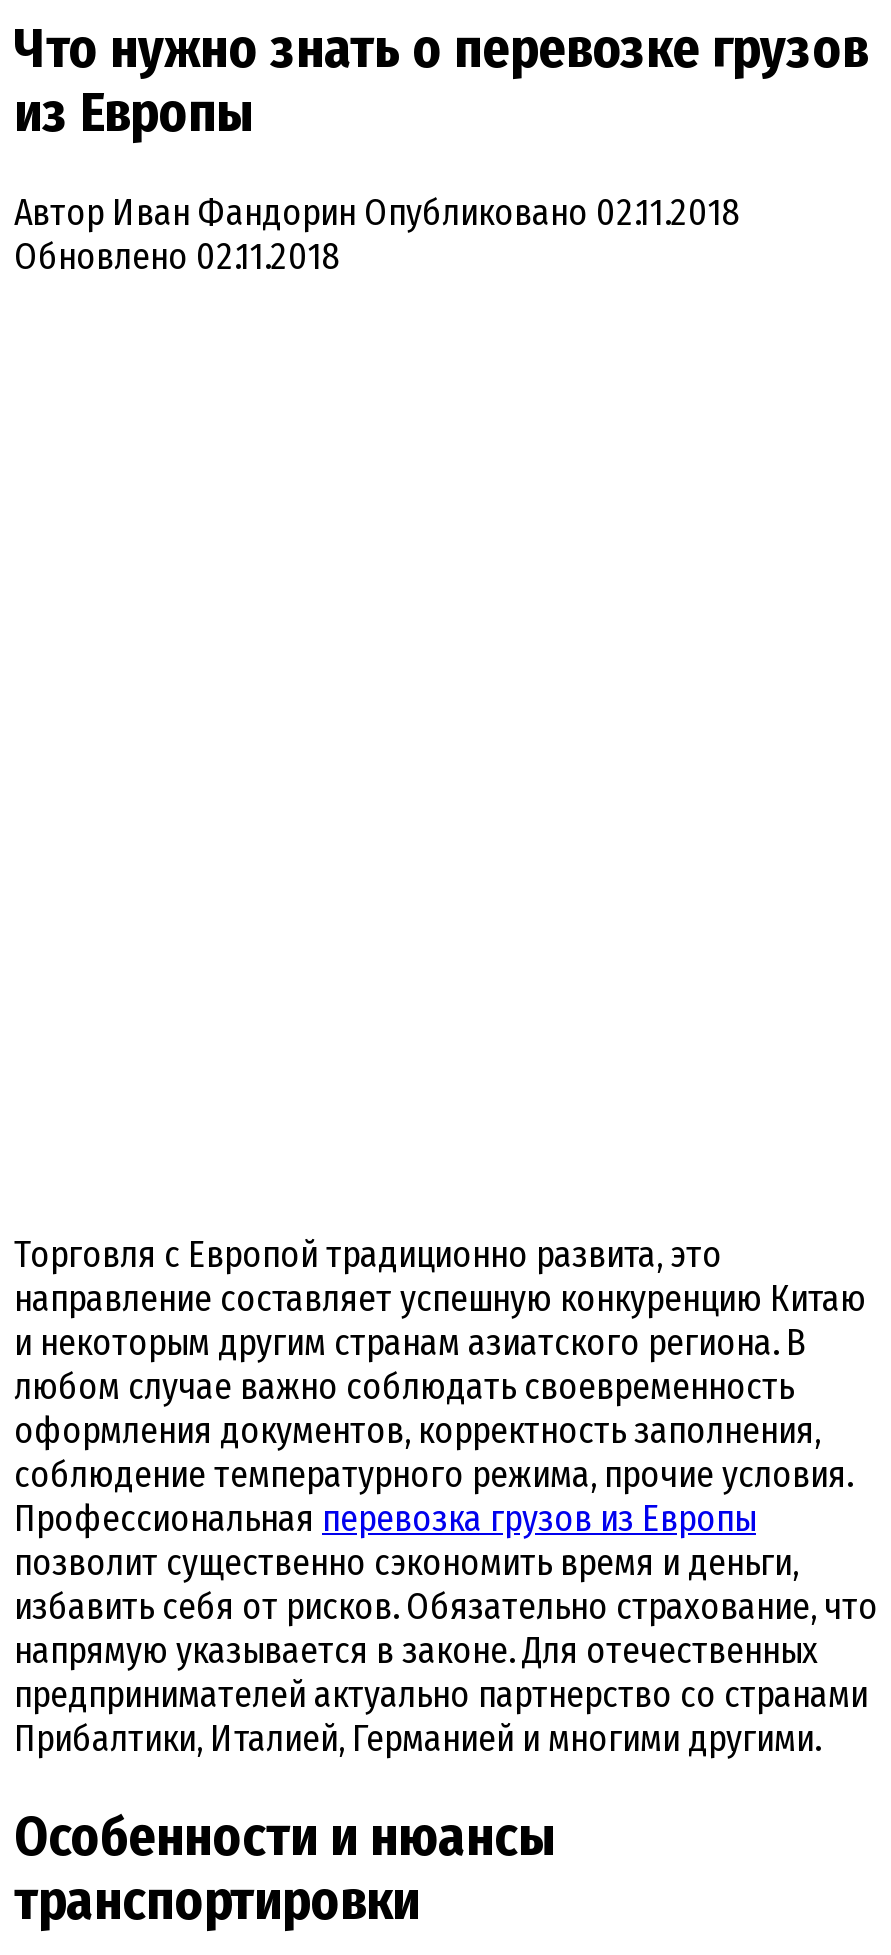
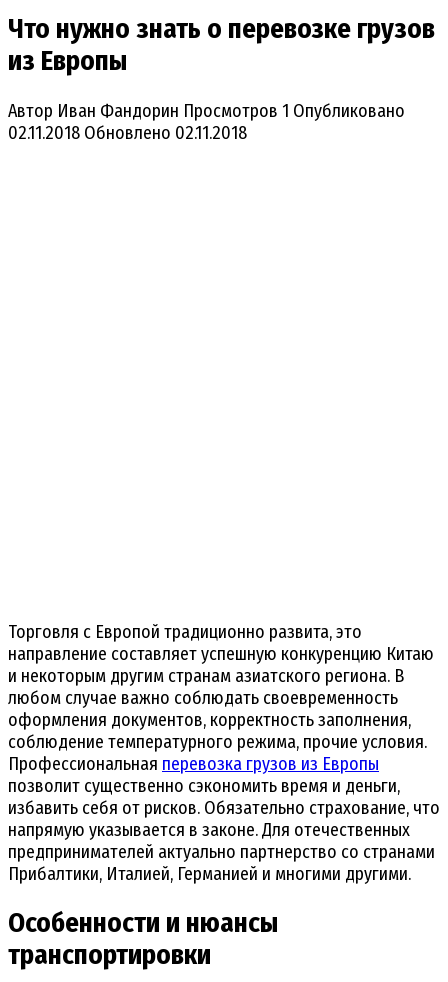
[14,191,740,279] Автор Иван Фандорин Опубликовано 02.11.2018 | Обновлено 02.11.2018 -> [8,100,405,144] Автор Иван Фандорин Просмотров 1 Опубликовано | 02.11.2018 Обновлено 02.11.2018

